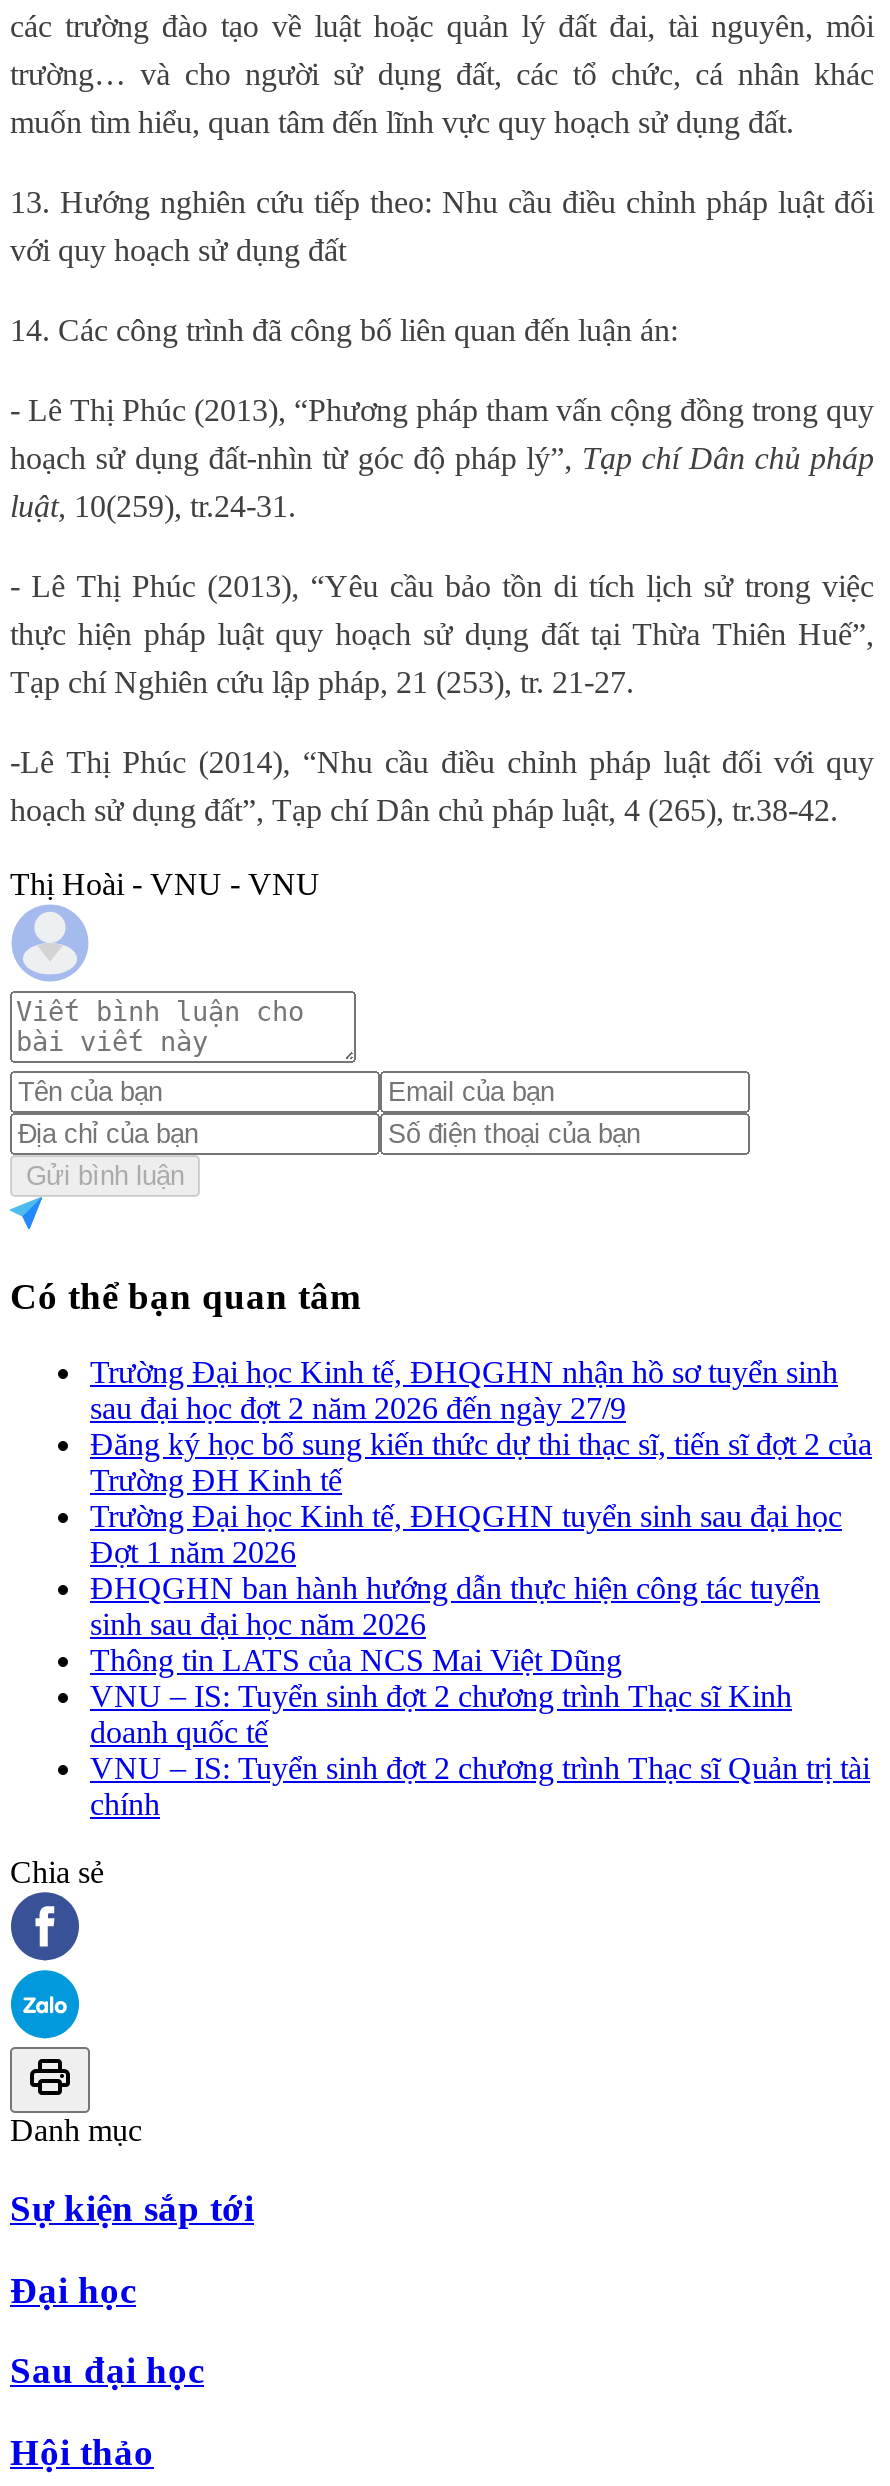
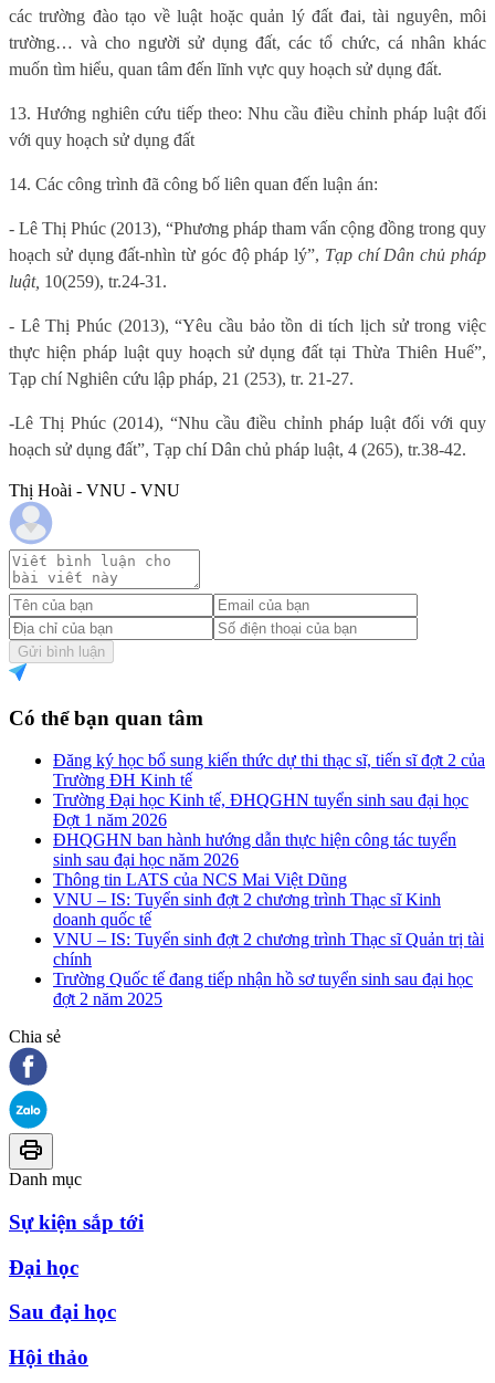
[90,1355,838,1425] Trường Đại học Kinh tế, ĐHQGHN nhận hồ sơ tuyển sinh | sau đại học đợt 2 năm 2026 đến ngày 27/9 -> none
moved [90,1427,872,1821] -> [53,751,485,969]: Đăng ký học bổ sung kiến thức dự thi thạc sĩ, tiến sĩ đợt 2 của | Trường ĐH Kinh tế | Trường Đại học Kinh tế, ĐHQGHN tuyển sinh sau đại học | ... | VNU – IS: Tuyển sinh đợt 2 chương trình Thạc sĩ Quản trị tài | chính
none -> [53,970,473,1008] Trường Quốc tế đang tiếp nhận hồ sơ tuyển sinh sau đại học | đợt 2 năm 2025

